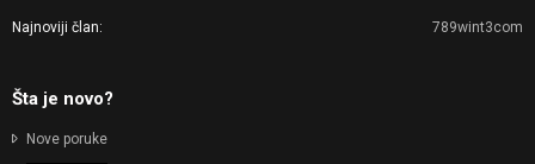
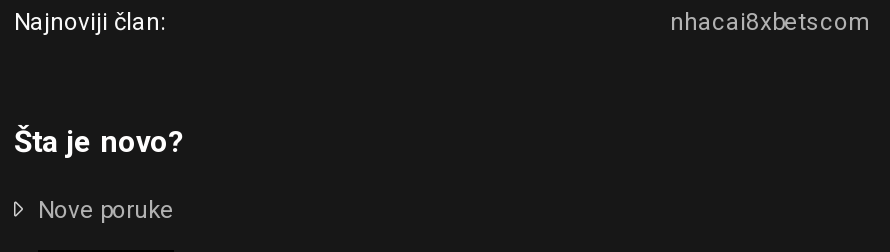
[432,19,523,36] 789wint3com -> [670,8,870,36] nhacai8xbetscom

